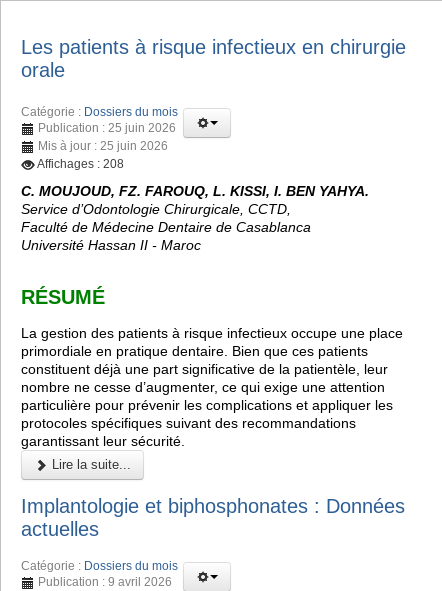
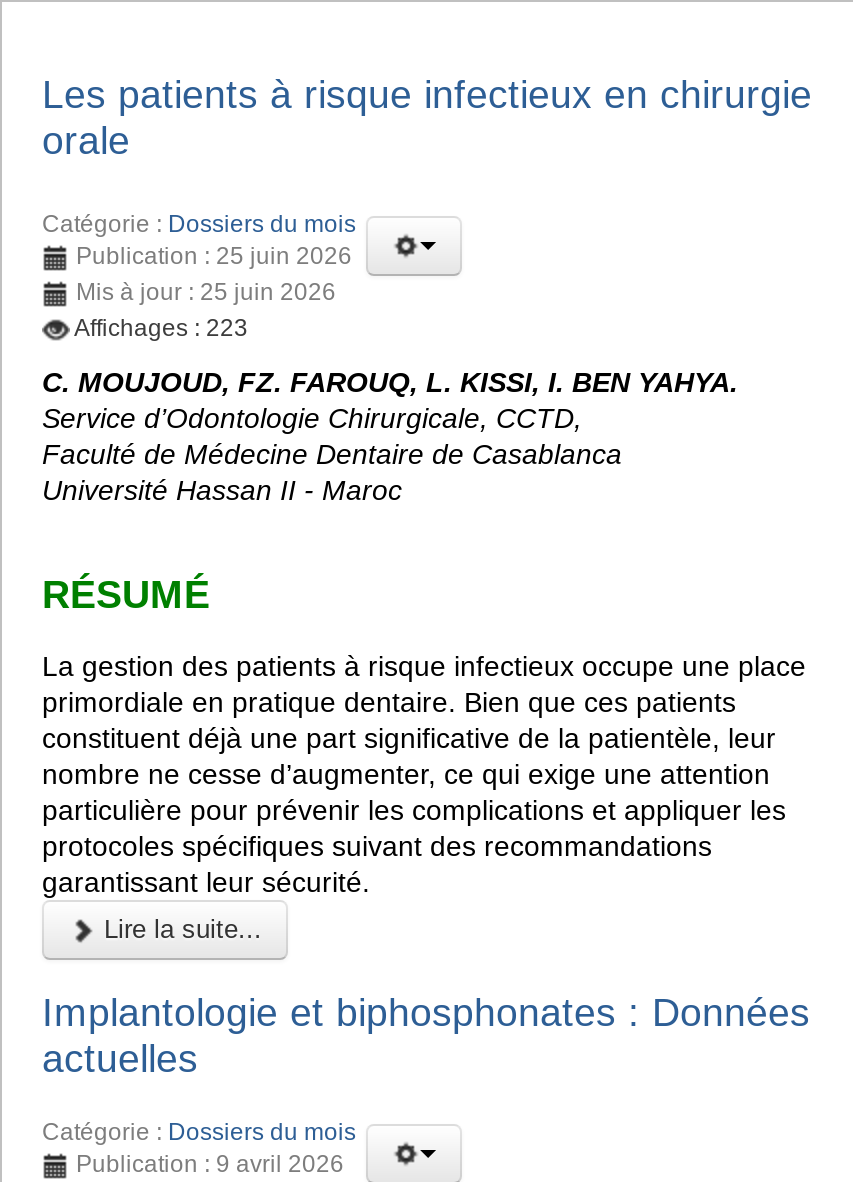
[37,157,124,171] Affichages : 208 -> [74,313,248,341] Affichages : 223

